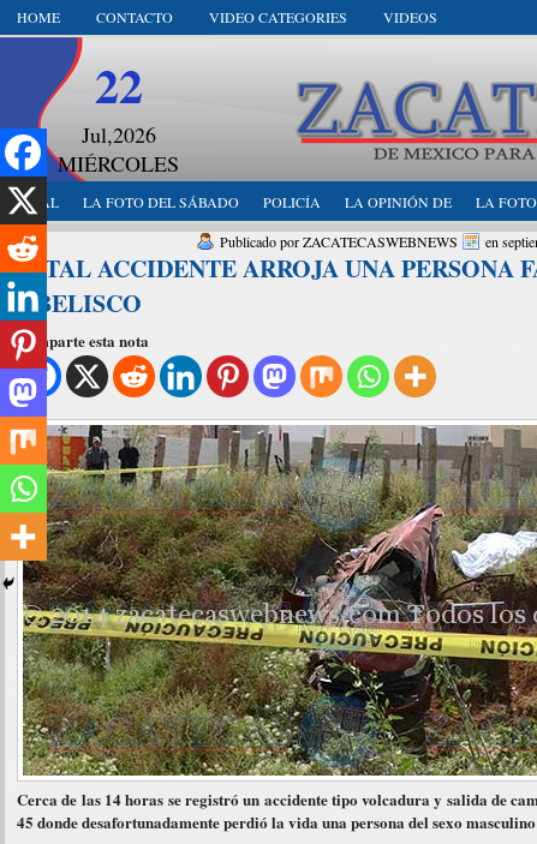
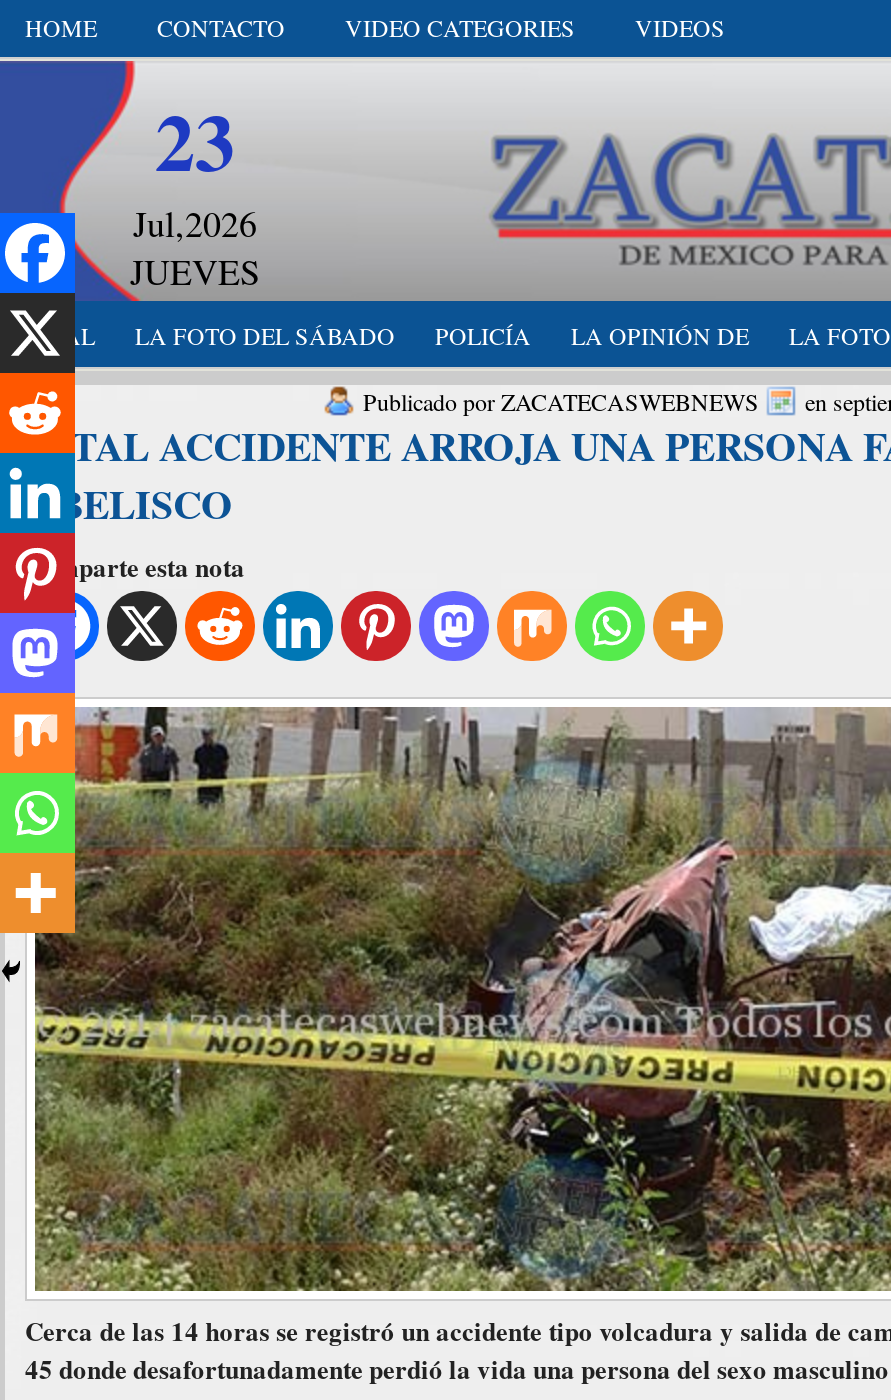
[95,49,143,120] 22 -> [155,81,235,199] 23
[58,149,180,178] MIÉRCOLES -> [130,247,260,295] JUEVES

